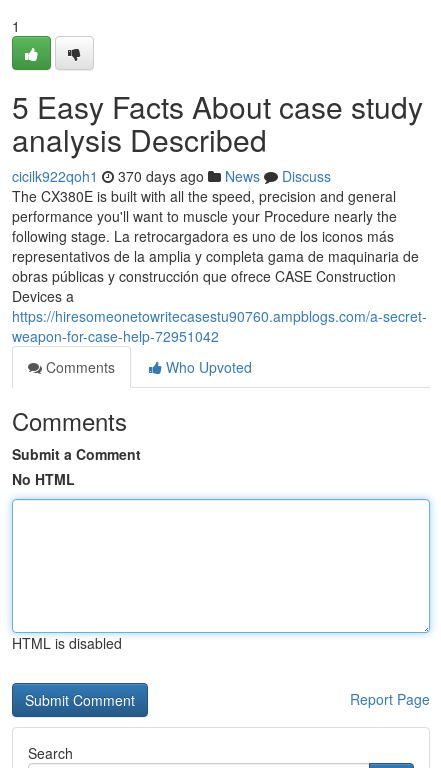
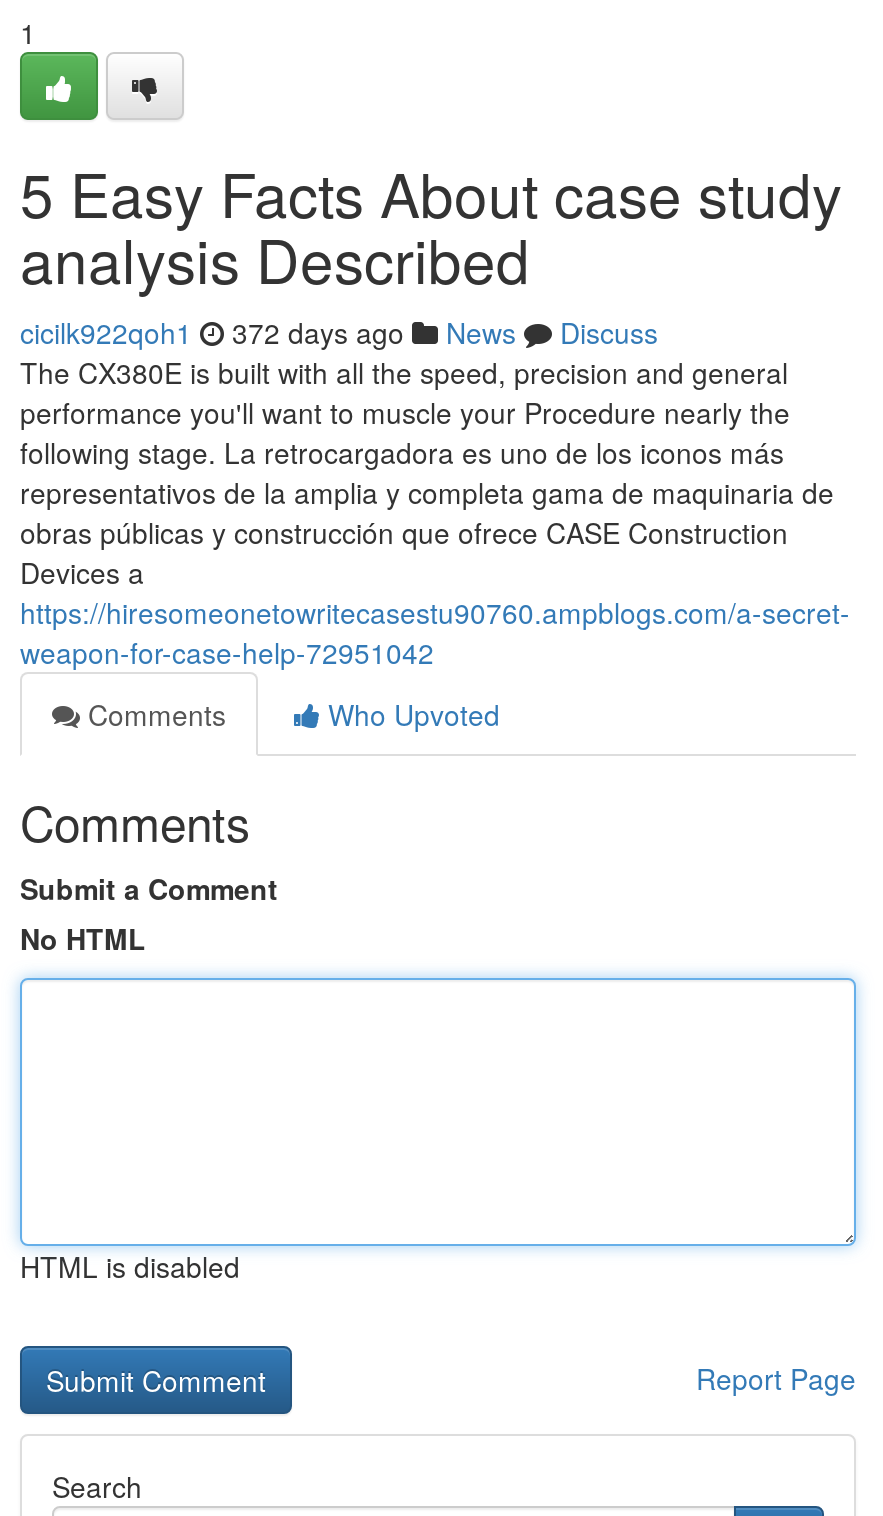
[12,166,331,186] cicilk922qoh1 370 days ago News Discuss -> [20,312,658,352] cicilk922qoh1 372 days ago News Discuss

